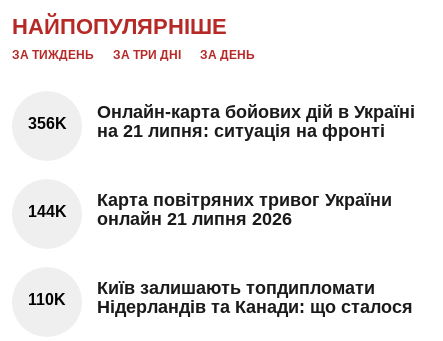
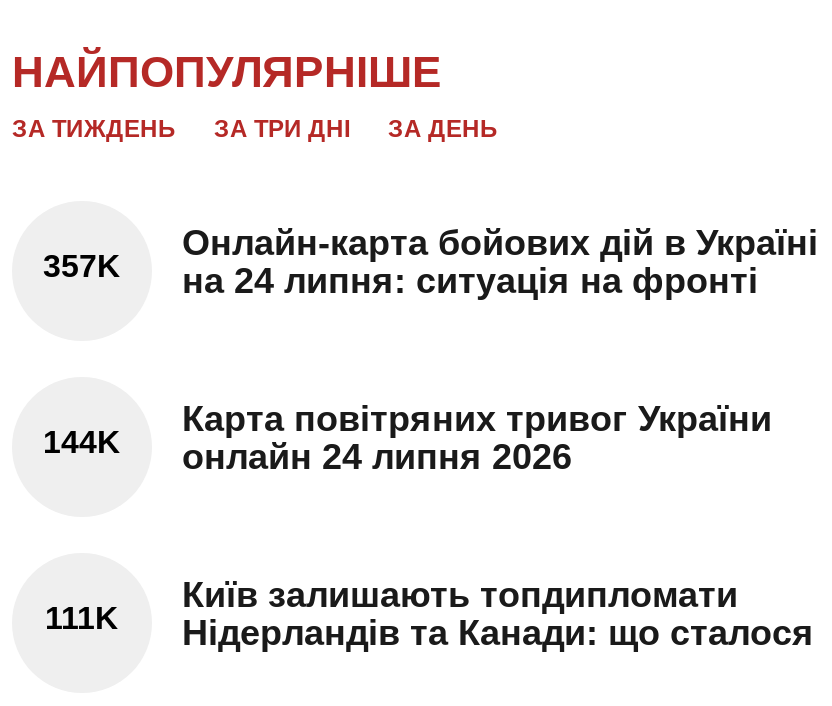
[27,115,66,132] 356K -> [43,248,121,282] 357K
[97,121,385,141] на 21 липня: ситуація на фронті -> [182,261,758,301] на 24 липня: ситуація на фронті
[27,203,292,229] 144K онлайн 21 липня 2026 -> [43,424,572,477] 144K онлайн 24 липня 2026
[28,291,413,317] 110K Нідерландів та Канади: що сталося -> [45,600,814,653] 111K Нідерландів та Канади: що сталося

